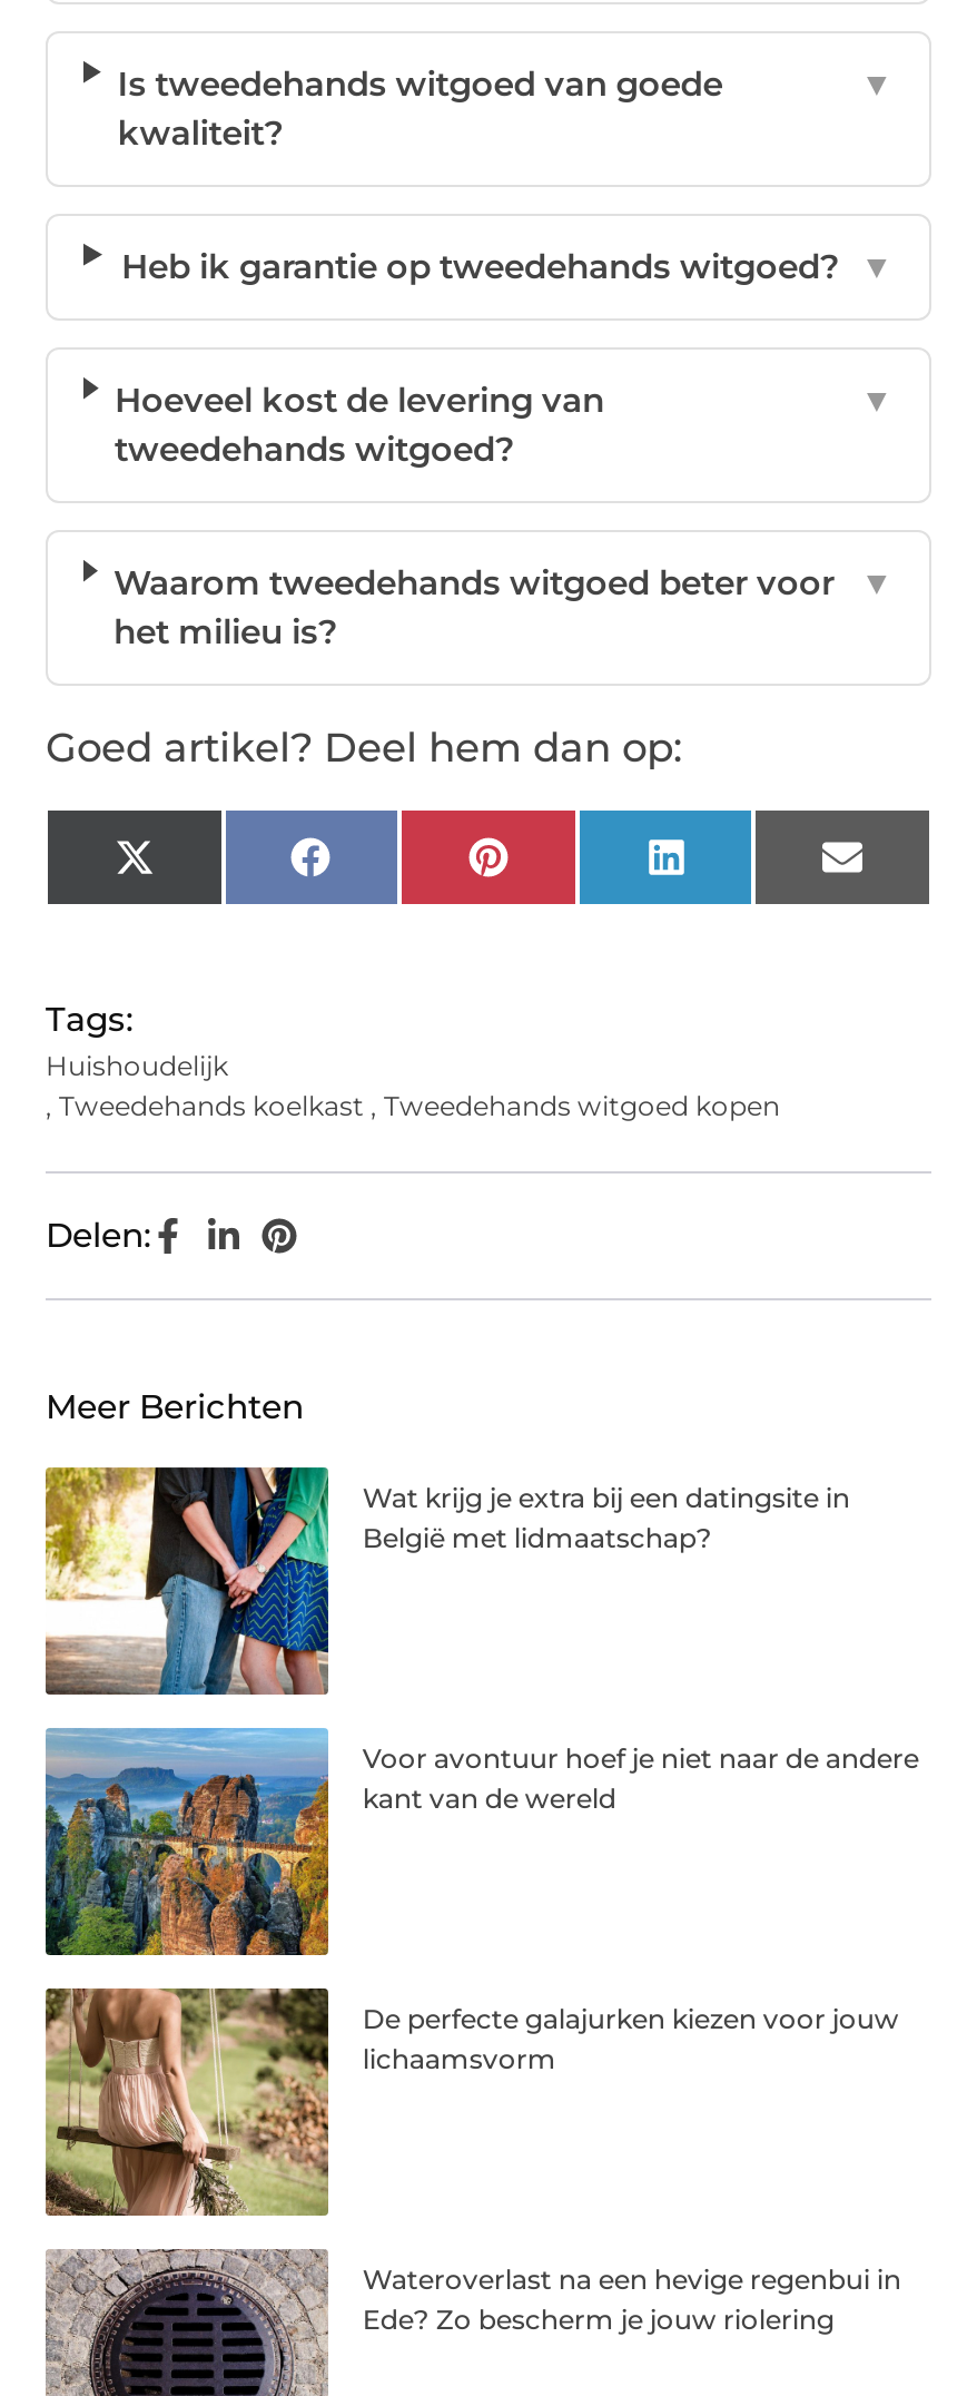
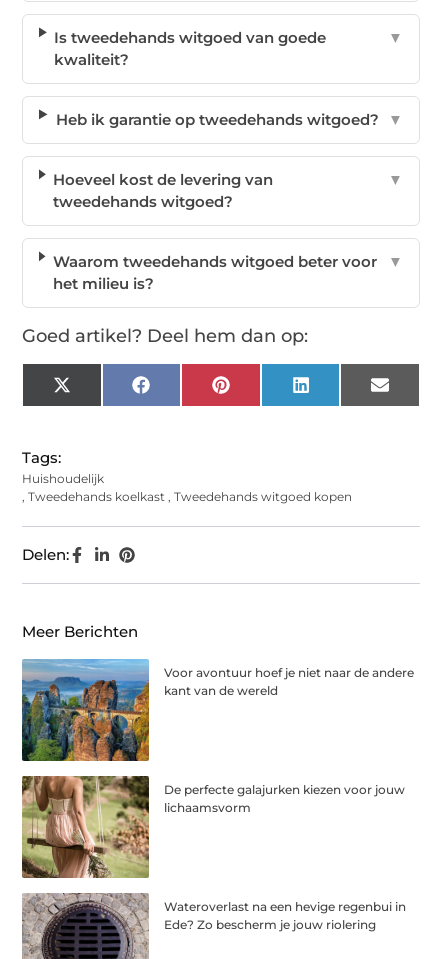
[43,1465,850,1697] [image] | Wat krijg je extra bij een datingsite in | België met lidmaatschap? -> none

